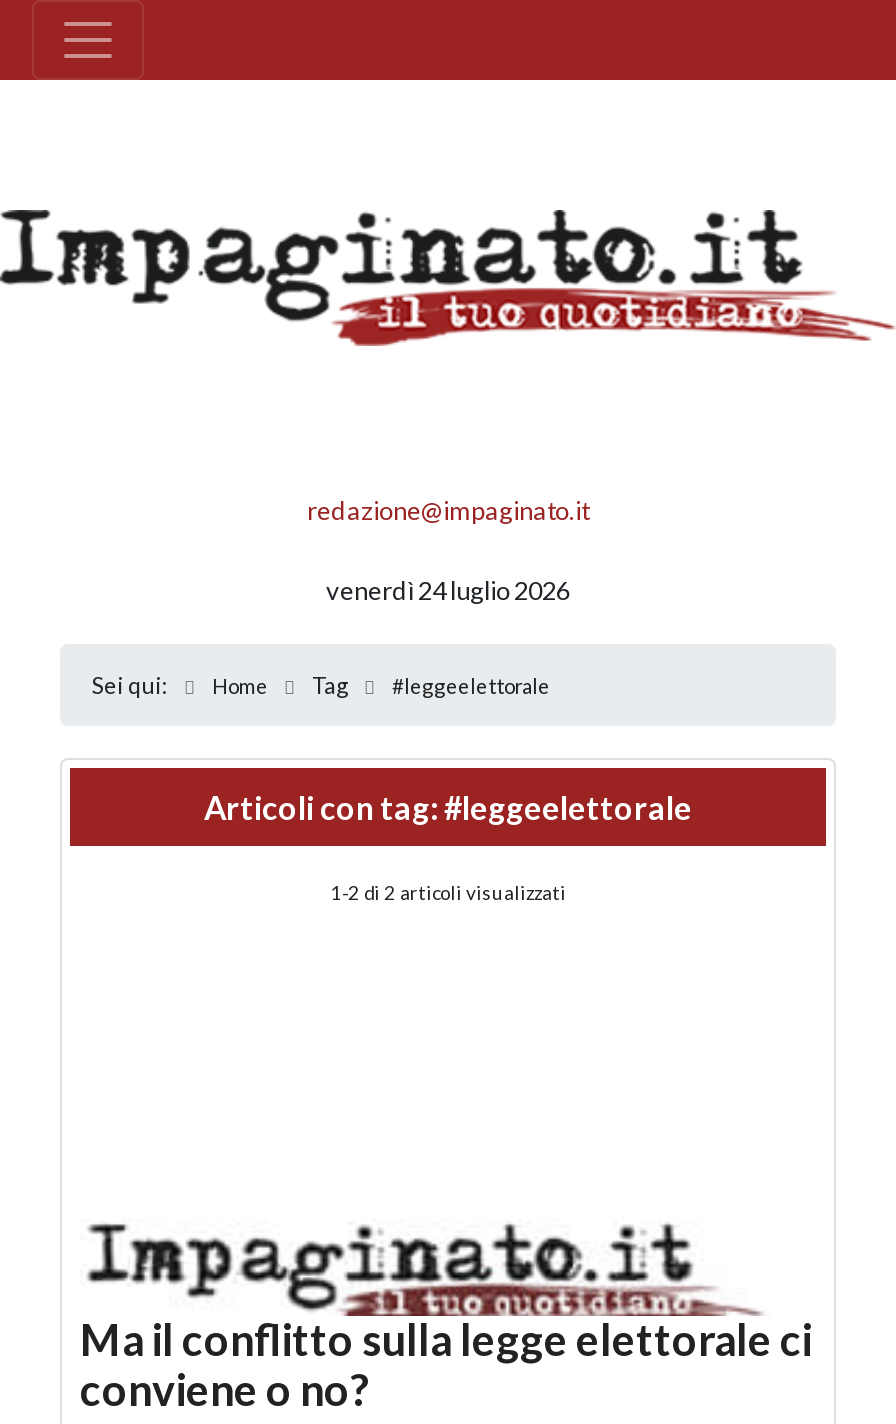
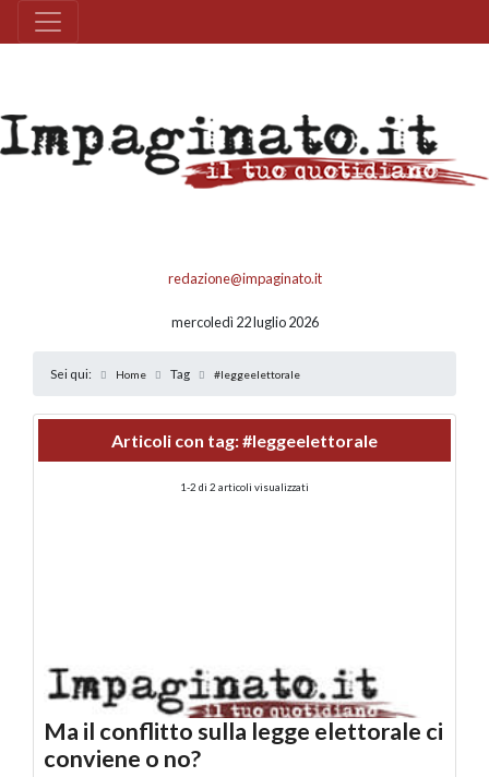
[326,575,570,607] venerdì 24 luglio 2026 -> [171,314,318,331] mercoledì 22 luglio 2026

